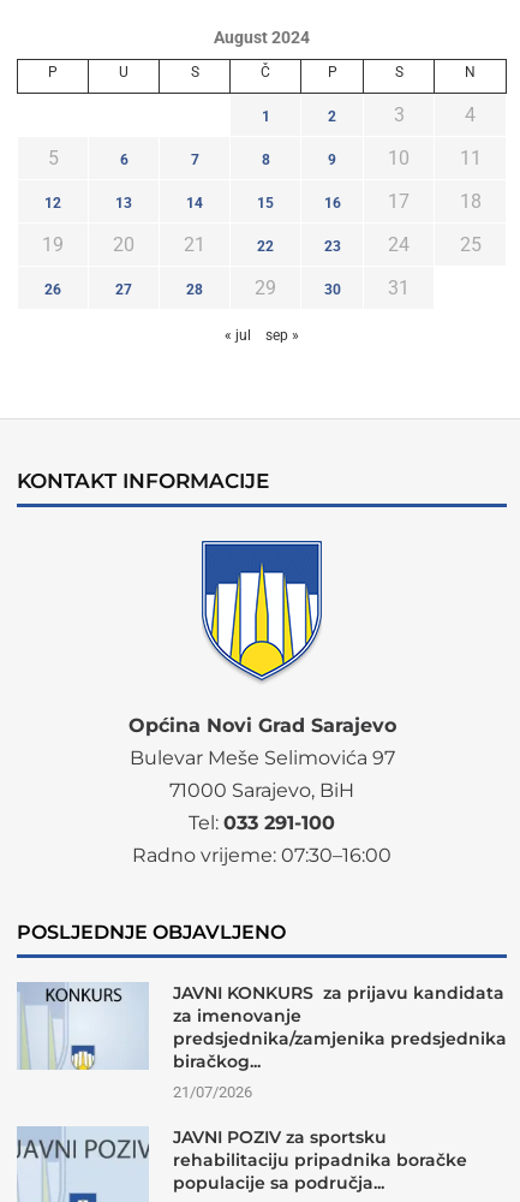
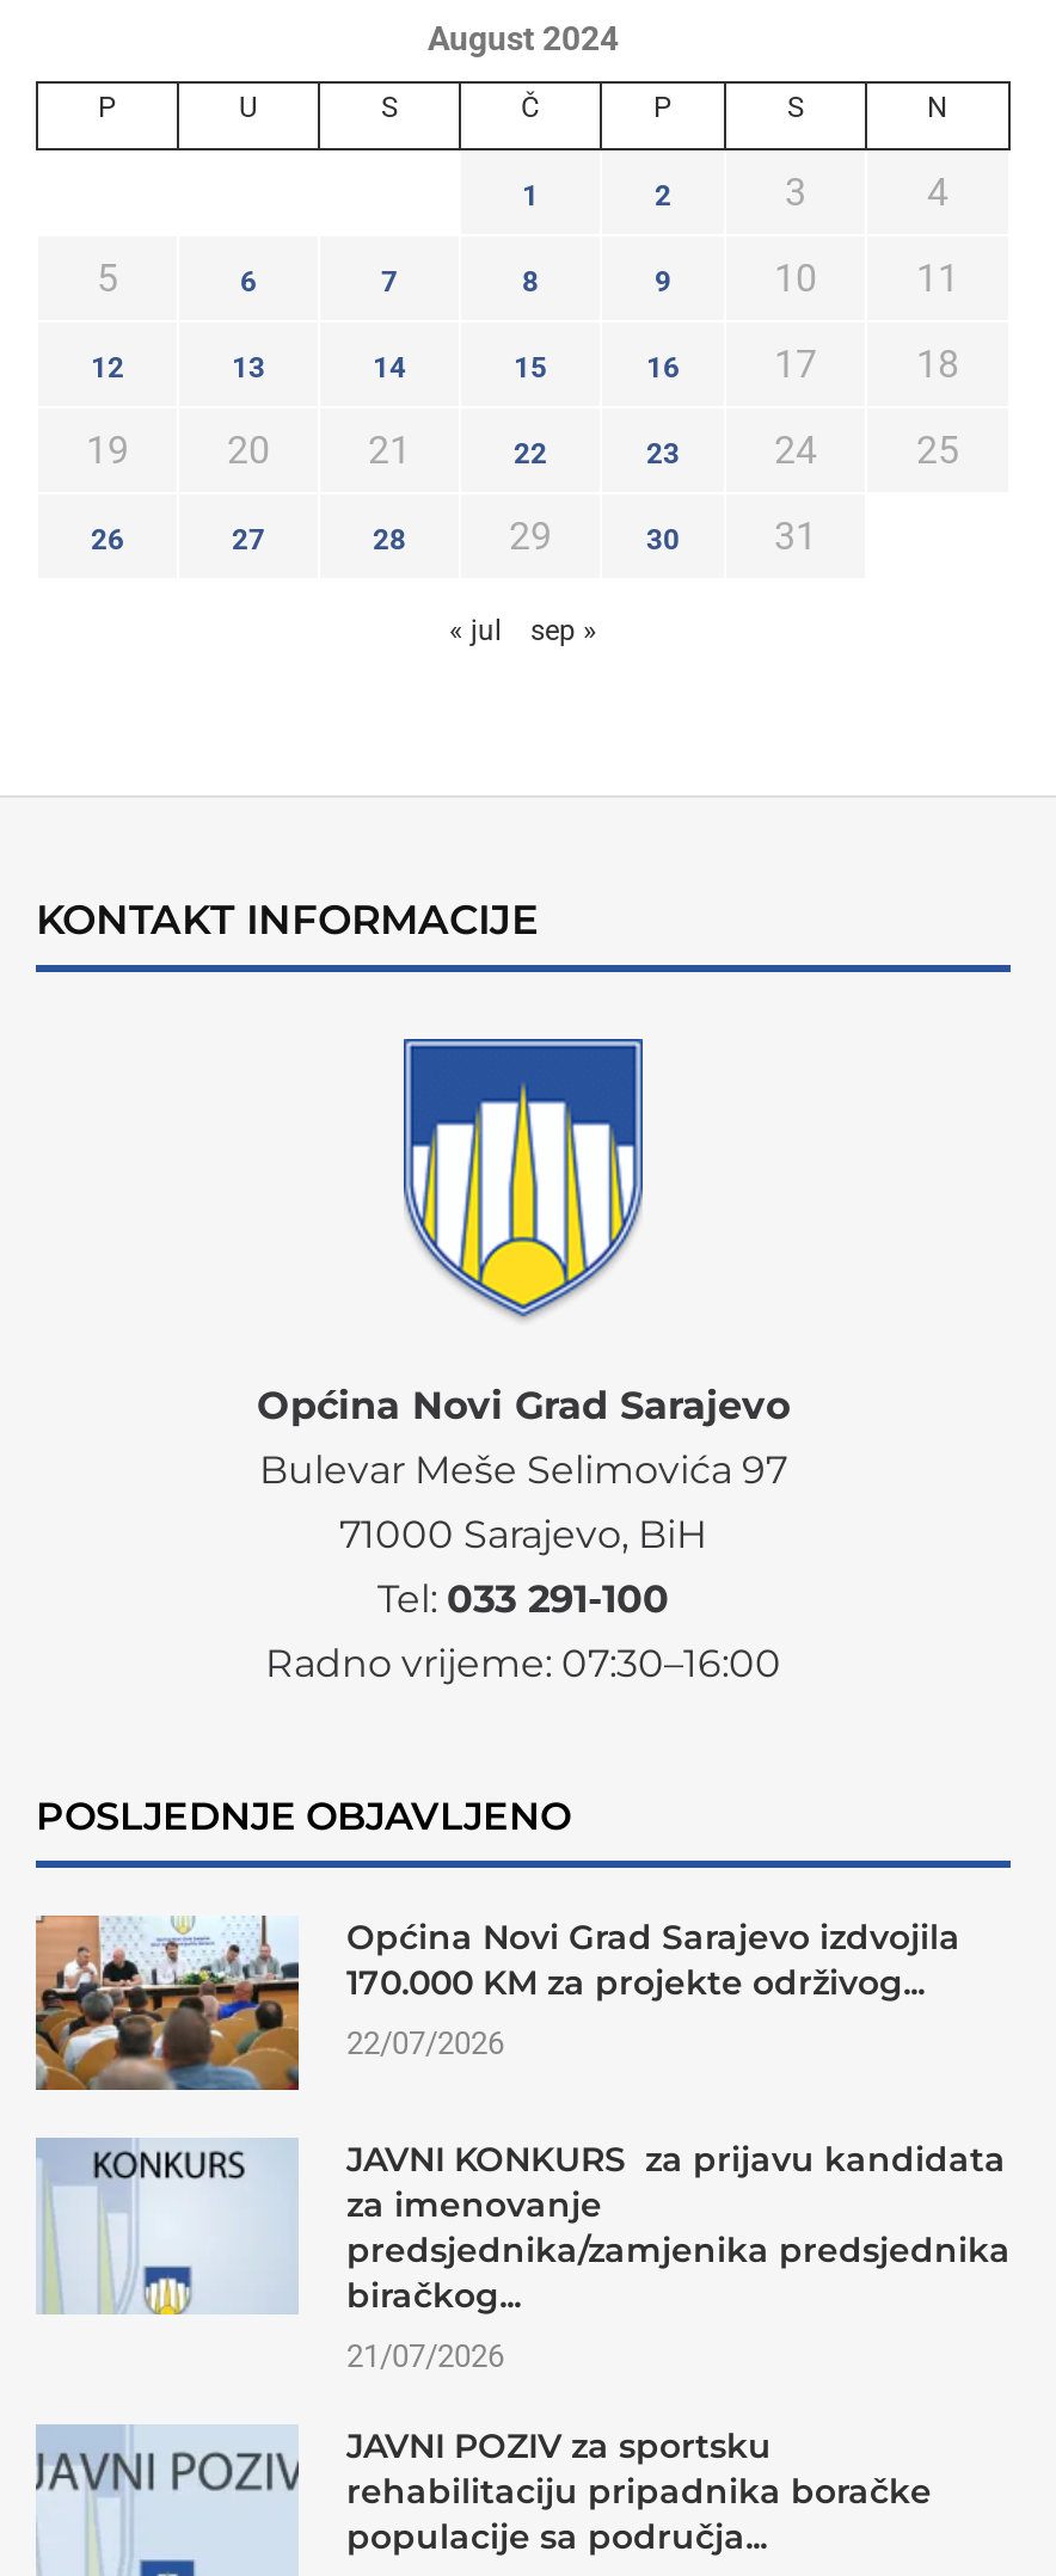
none -> [33,1913,960,2092] [image] | Općina Novi Grad Sarajevo izdvojila | 170.000 KM za projekte održivog... | 22/07/2026

